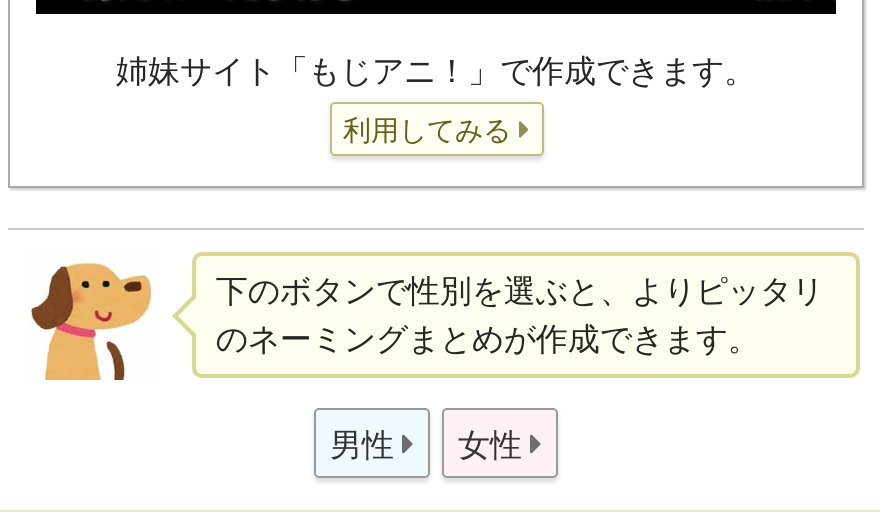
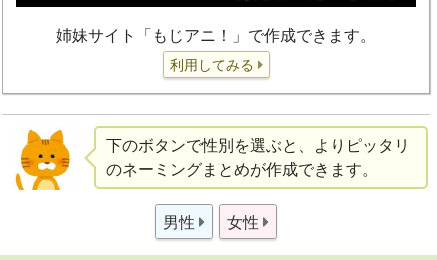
[30,260,152,382] [image] -> [14,129,73,191] [image]

